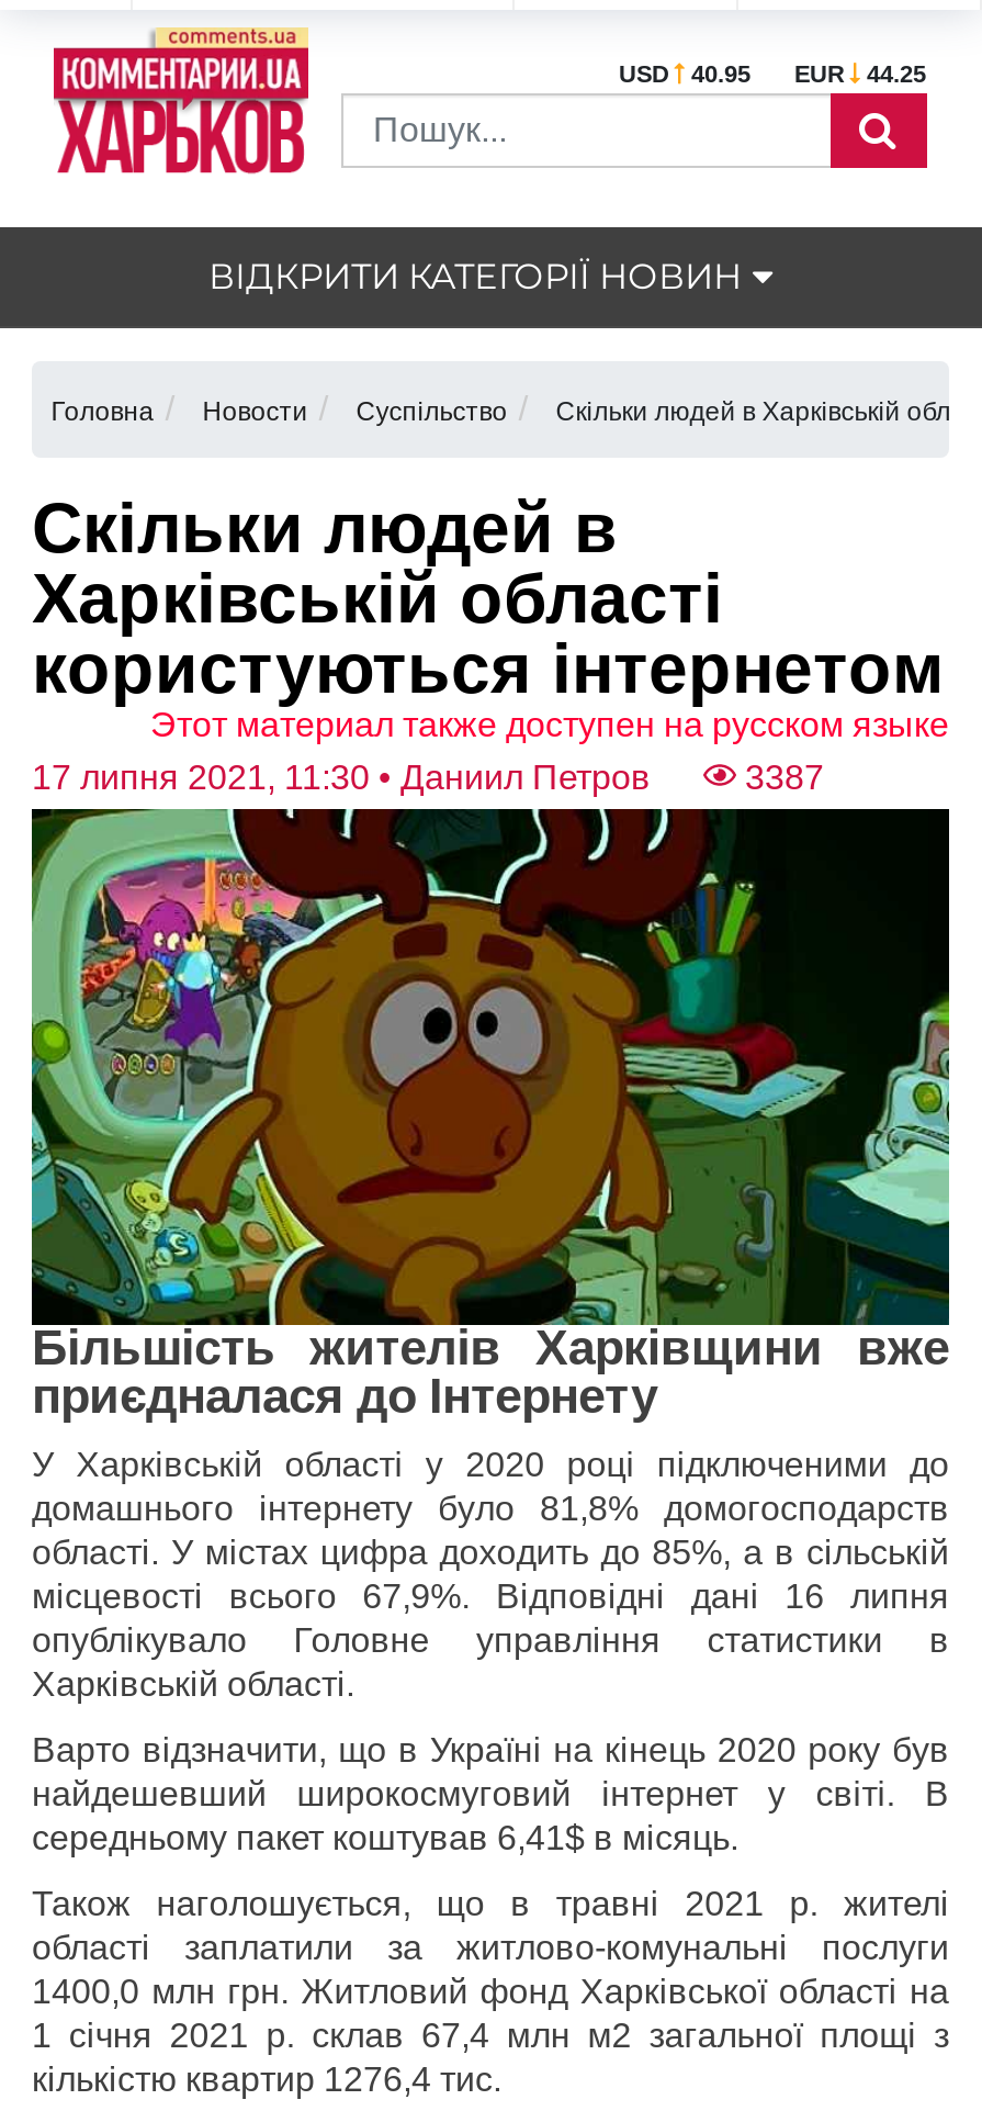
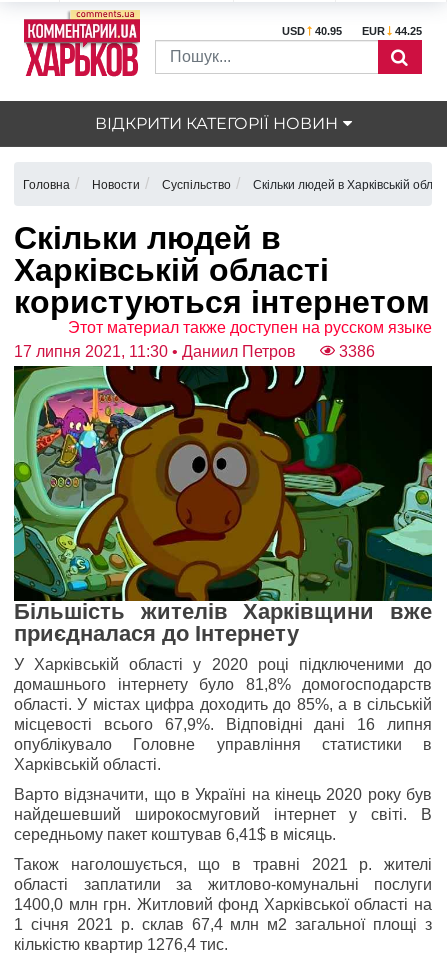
[736,757,824,795] 3387 -> [335,342,375,359] 3386

